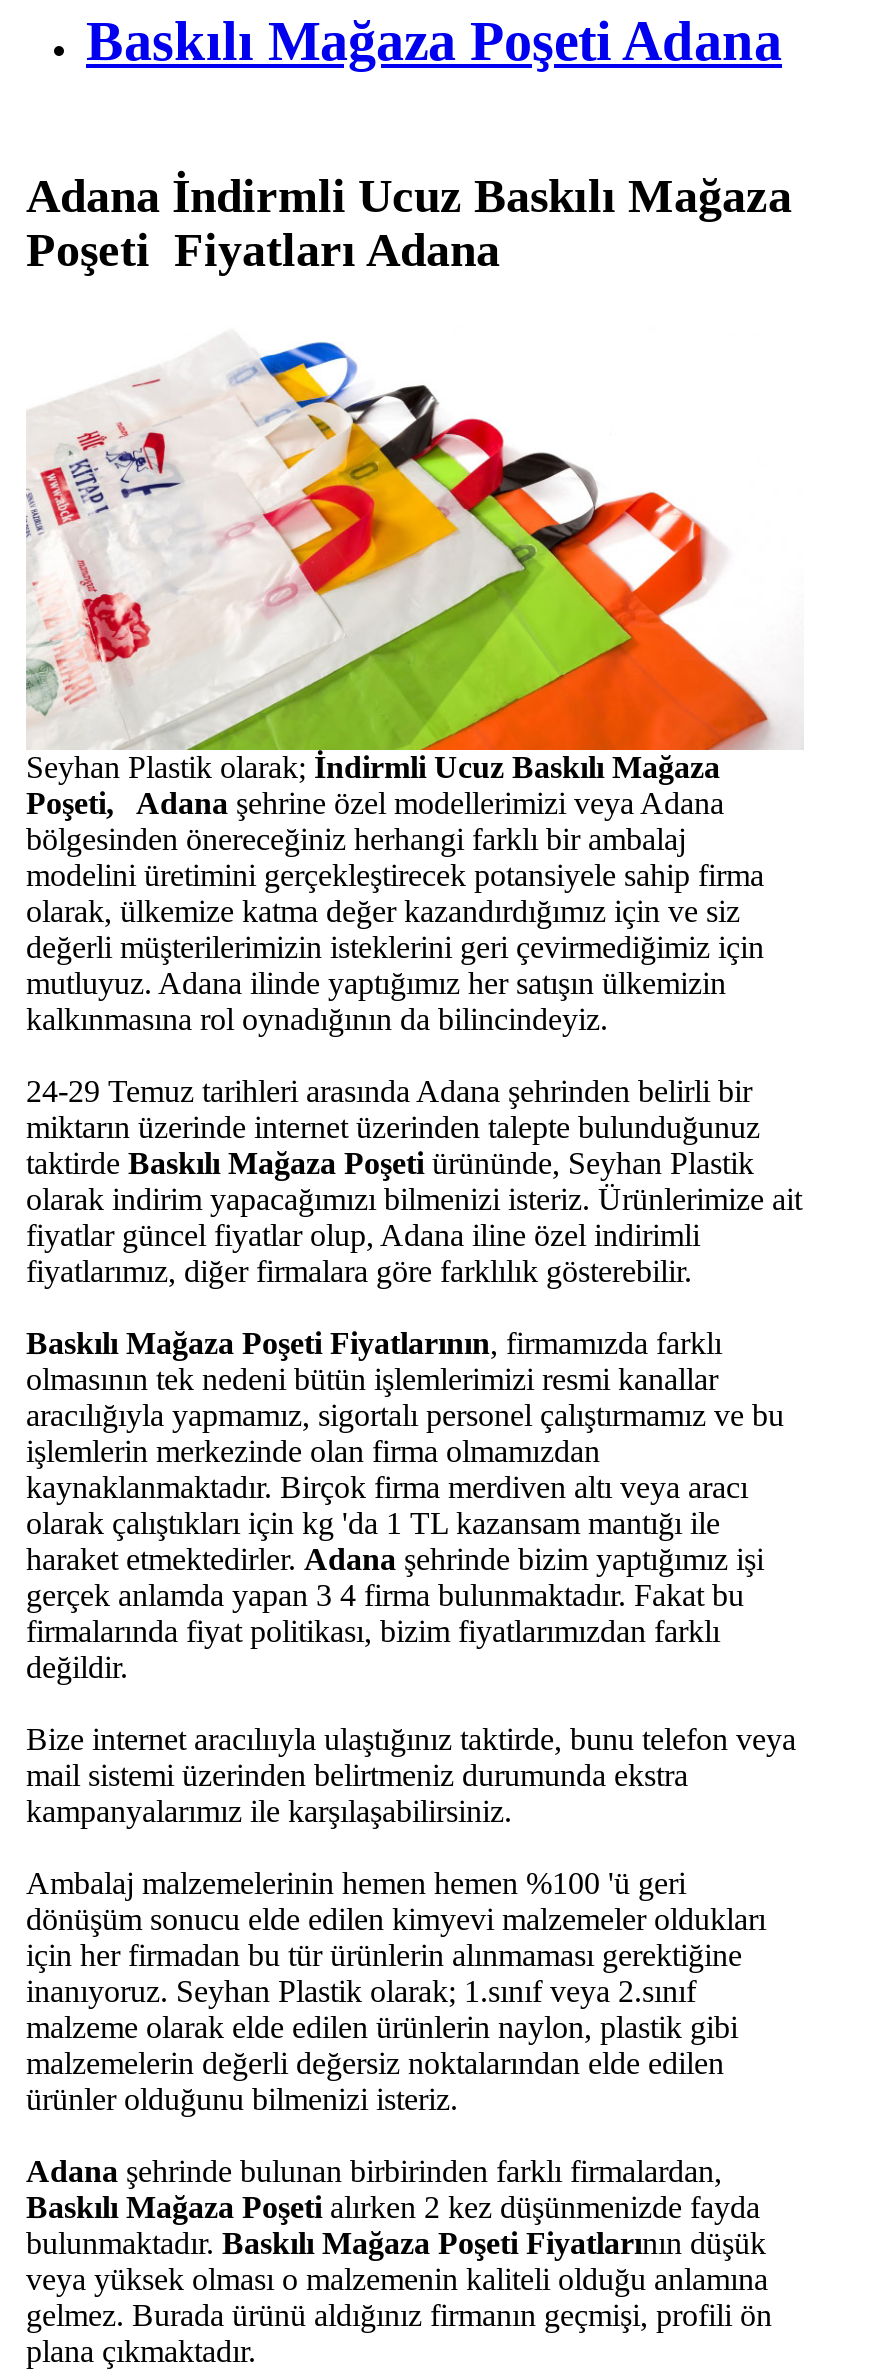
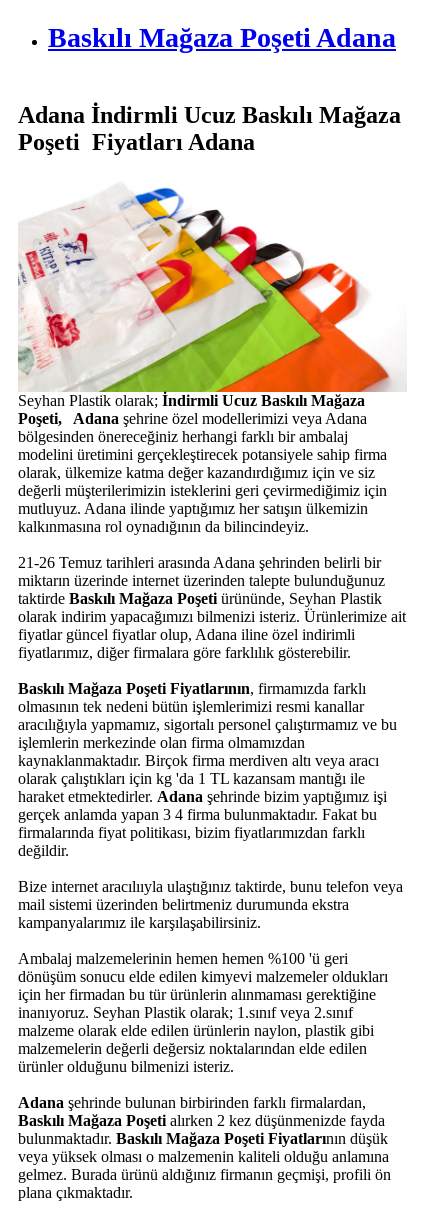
[26,1073,752,1107] 24-29 Temuz tarihleri arasında Adana şehrinden belirli bir -> [18,554,381,571] 21-26 Temuz tarihleri arasında Adana şehrinden belirli bir

